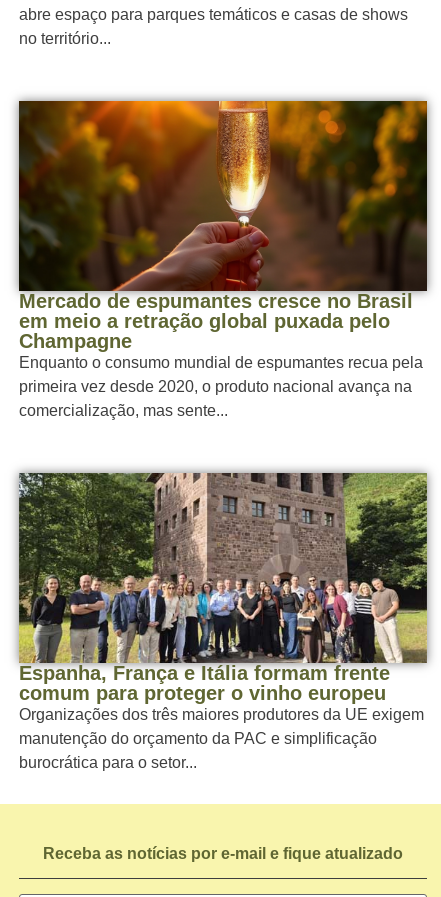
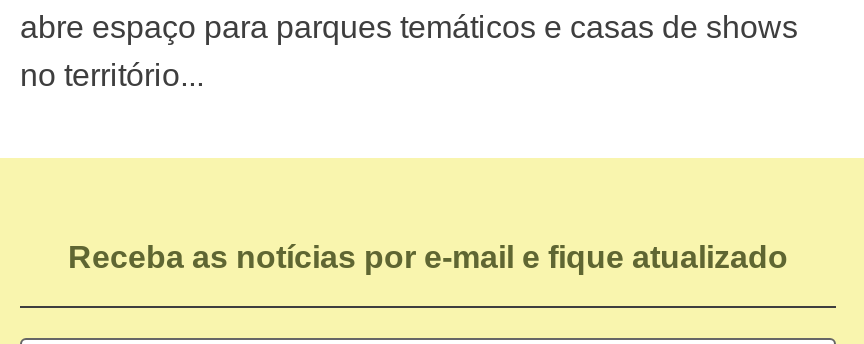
[15,97,431,418] [image] | Mercado de espumantes cresce no Brasil | em meio a retração global puxada pelo | Champagne | Enquanto o consumo mundial de espumantes recua pela | primeira vez desde 2020, o produto nacional avança na | comercialização, mas sente... -> none
[15,471,431,770] [image] | Espanha, França e Itália formam frente | comum para proteger o vinho europeu | Organizações dos três maiores produtores da UE exigem | manutenção do orçamento da PAC e simplificação | burocrática para o setor... -> none

